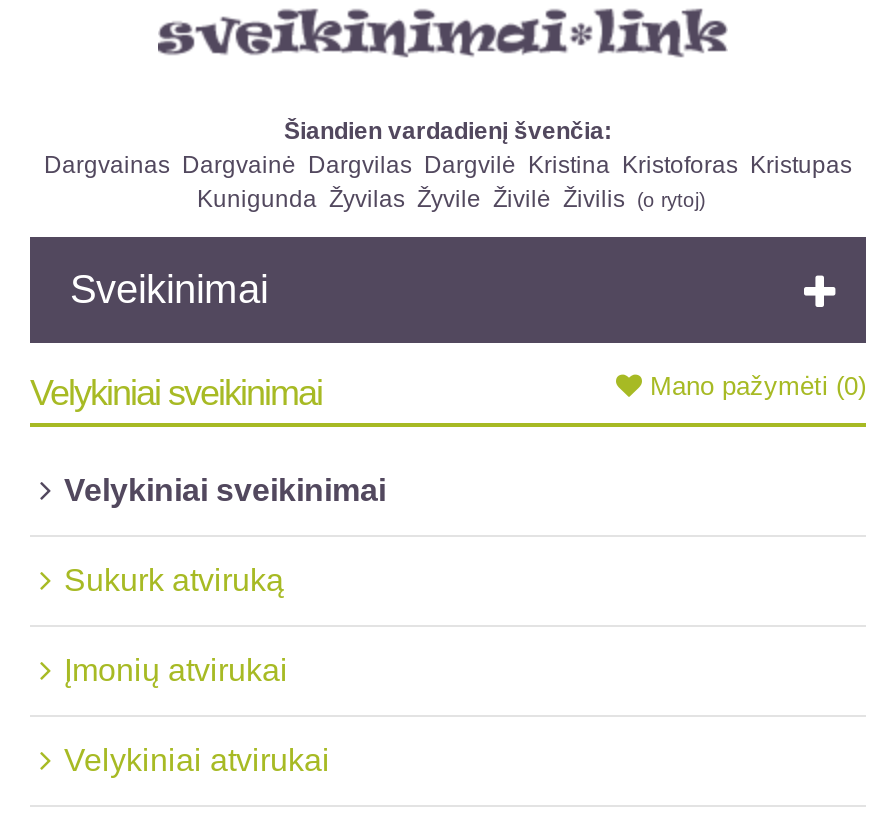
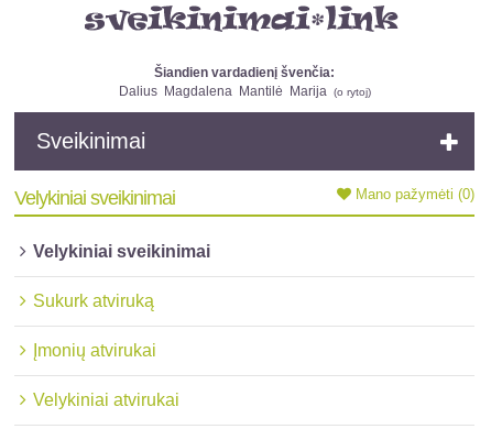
[44,151,852,213] Dargvainas Dargvainė Dargvilas Dargvilė Kristina Kristoforas Kristupas | Kunigunda Žyvilas Žyvile Živilė Živilis (o rytoj) -> [118,84,370,99] Dalius Magdalena Mantilė Marija (o rytoj)

